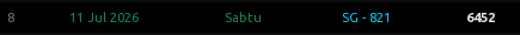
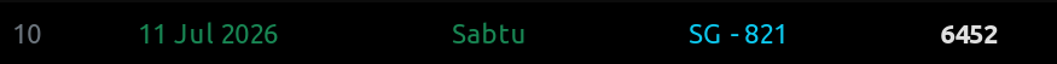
[7,11,14,25] 8 -> [12,20,41,49] 10

